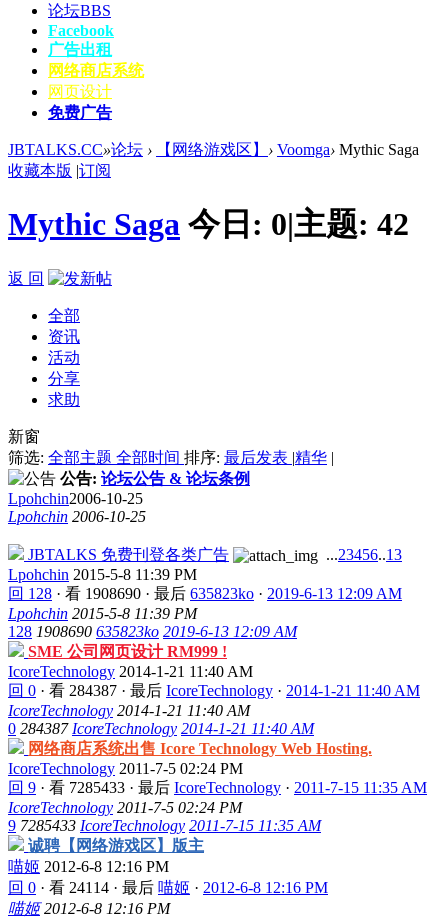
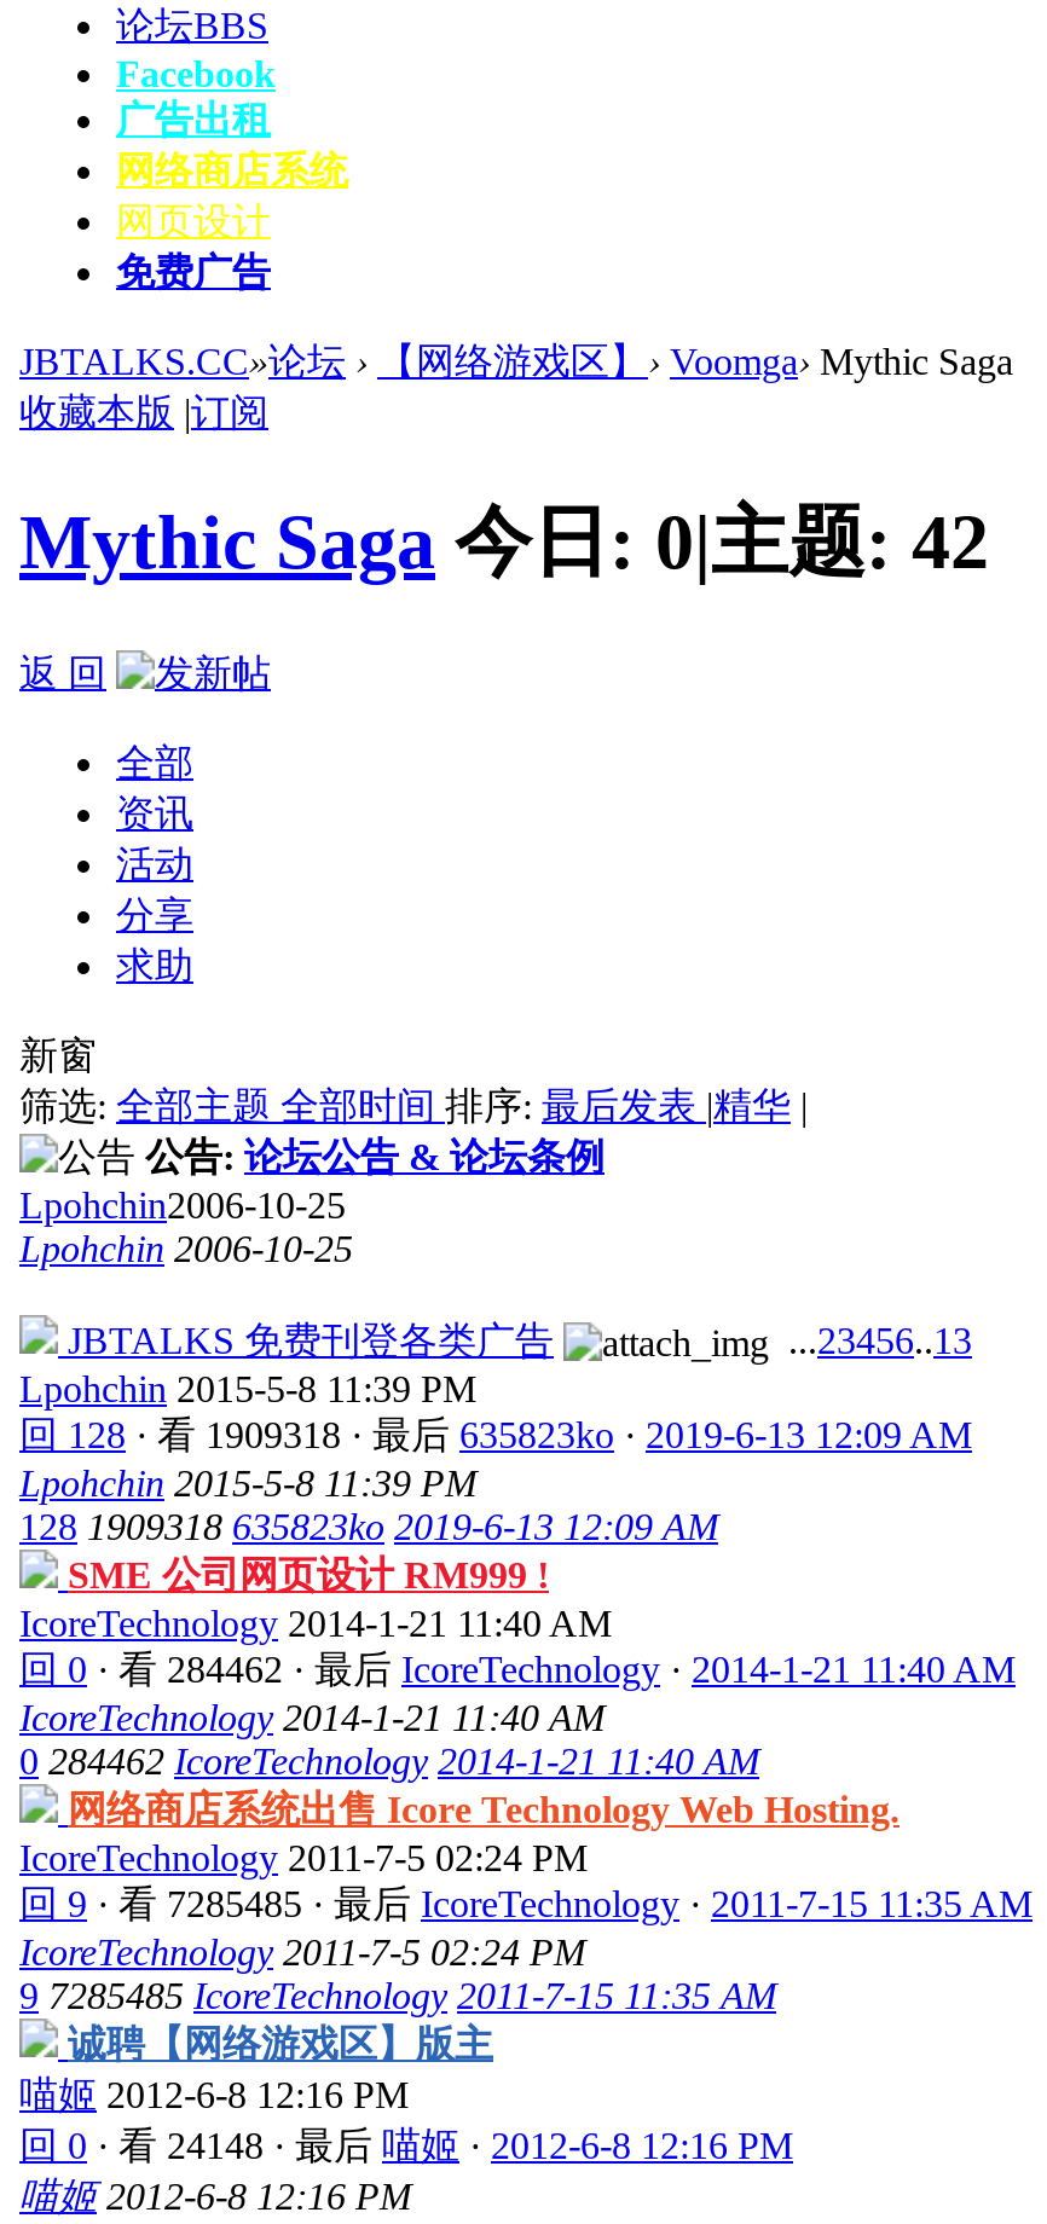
[8,585,402,602] 回 128 · 看 1908690 · 最后635823ko · 2019-6-13 12:09 AM -> [19,1414,972,1455] 回 128 · 看 1909318 · 最后635823ko · 2019-6-13 12:09 AM
[8,623,297,640] 128 1908690 635823ko 2019-6-13 12:09 AM -> [19,1506,718,1547] 128 1909318 635823ko 2019-6-13 12:09 AM
[8,682,420,699] 回 0 · 看 284387 · 最后IcoreTechnology · 2014-1-21 11:40 AM -> [19,1648,1016,1690] 回 0 · 看 284462 · 最后IcoreTechnology · 2014-1-21 11:40 AM
[8,720,314,737] 0 284387 IcoreTechnology 2014-1-21 11:40 AM -> [19,1740,759,1781] 0 284462 IcoreTechnology 2014-1-21 11:40 AM
[8,779,427,796] 回 9 · 看 7285433 · 最后IcoreTechnology · 2011-7-15 11:35 AM -> [19,1883,1032,1924] 回 9 · 看 7285485 · 最后IcoreTechnology · 2011-7-15 11:35 AM
[8,817,321,834] 9 7285433 IcoreTechnology 2011-7-15 11:35 AM -> [19,1975,776,2016] 9 7285485 IcoreTechnology 2011-7-15 11:35 AM
[8,879,328,896] 回 0 · 看 24114 · 最后喵姬· 2012-6-8 12:16 PM -> [19,2125,793,2166] 回 0 · 看 24148 · 最后喵姬· 2012-6-8 12:16 PM

